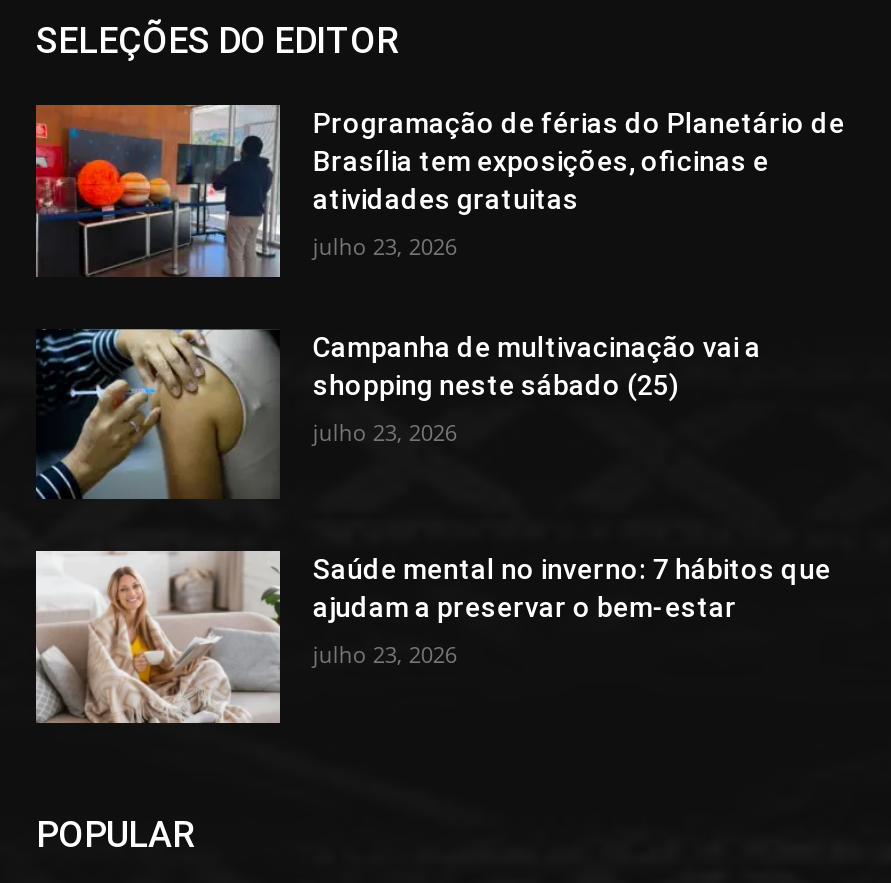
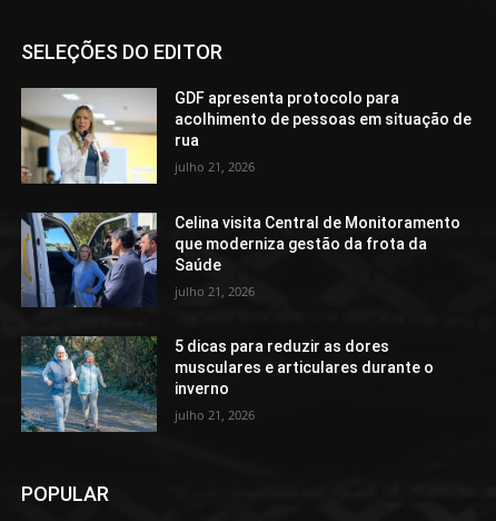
[34,103,845,279] [image] | Programação de férias do Planetário de | Brasília tem exposições, oficinas e | atividades gratuitas -> [20,87,472,185] [image] | GDF apresenta protocolo para | acolhimento de pessoas em situação de | rua
[313,231,457,261] julho 23, 2026 -> [175,158,255,175] julho 21, 2026
[36,329,761,501] [image] | Campanha de multivacinação vai a | shopping neste sábado (25) -> [20,212,461,308] [image] | Celina visita Central de Monitoramento | que moderniza gestão da frota da | Saúde
[313,416,457,446] julho 23, 2026 -> [175,282,255,299] julho 21, 2026
[34,549,831,725] [image] | Saúde mental no inverno: 7 hábitos que | ajudam a preservar o bem-estar -> [20,336,434,433] [image] | 5 dicas para reduzir as dores | musculares e articulares durante o | inverno
[313,640,457,670] julho 23, 2026 -> [175,407,255,423] julho 21, 2026

